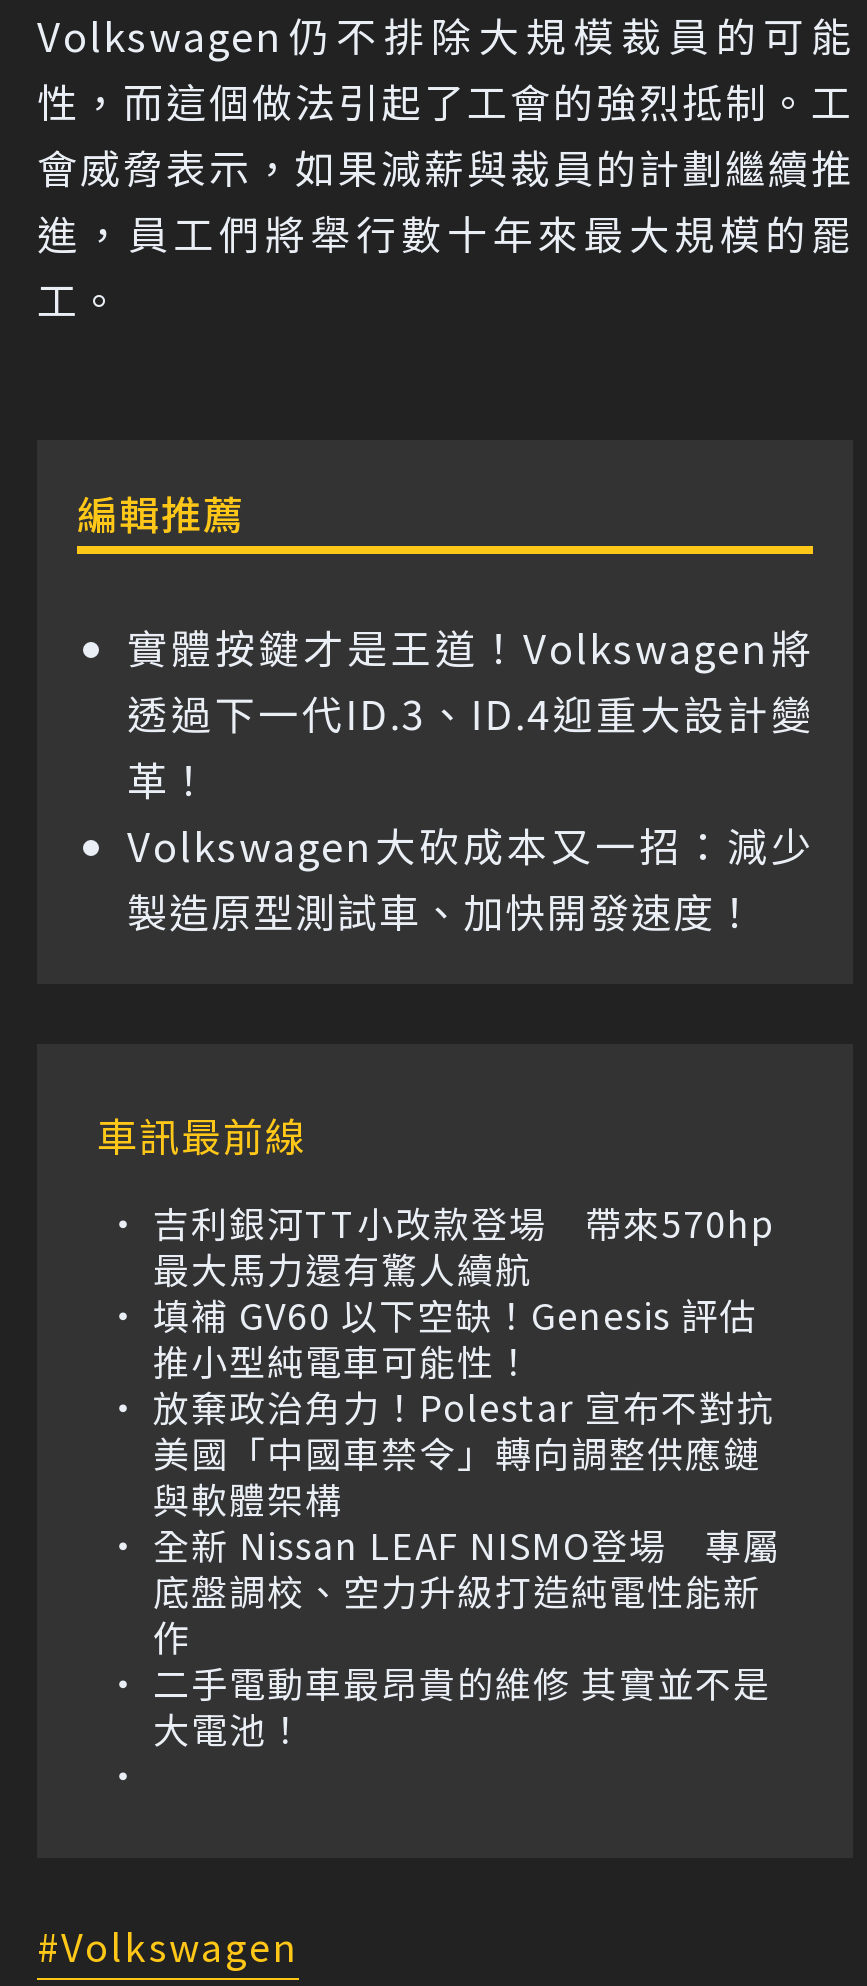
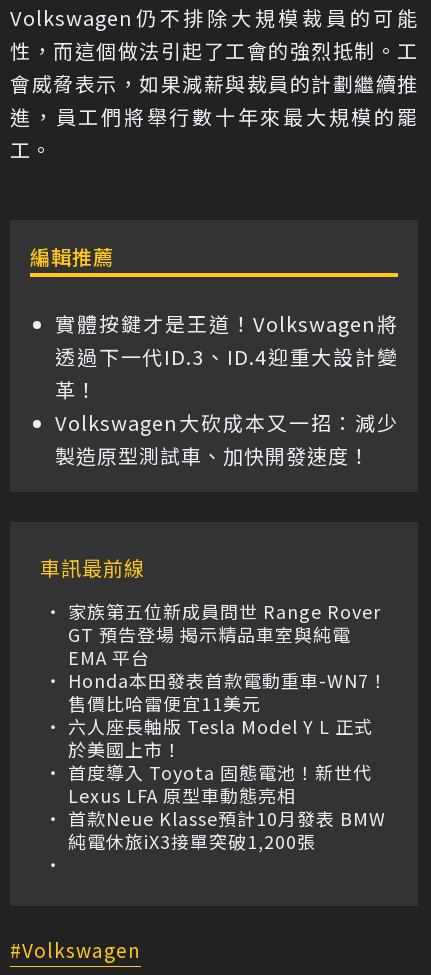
[153,1195,781,1753] 吉利銀河TT小改款登場 帶來570hp | 最大馬力還有驚人續航 | 填補 GV60 以下空缺！Genesis 評估 | 推小型純電車可能性！ | 放棄政治角力！Polestar 宣布不對抗 | 美國「中國車禁令」轉向調整供應鏈 | 與軟體架構 | 全新 Nissan LEAF NISMO登場 專屬 | 底盤調校、空力升級打造純電性能新 | 作 | 二手電動車最昂貴的維修 其實並不是 | 大電池！ -> [68,597,388,853] 家族第五位新成員問世 Range Rover | GT 預告登場 揭示精品車室與純電 | EMA 平台 | Honda本田發表首款電動重車-WN7！ | 售價比哈雷便宜11美元 | 六人座長軸版 Tesla Model Y L 正式 | 於美國上市！ | 首度導入 Toyota 固態電池！新世代 | Lexus LFA 原型車動態亮相 | 首款Neue Klasse預計10月發表 BMW | 純電休旅iX3接單突破1,200張

